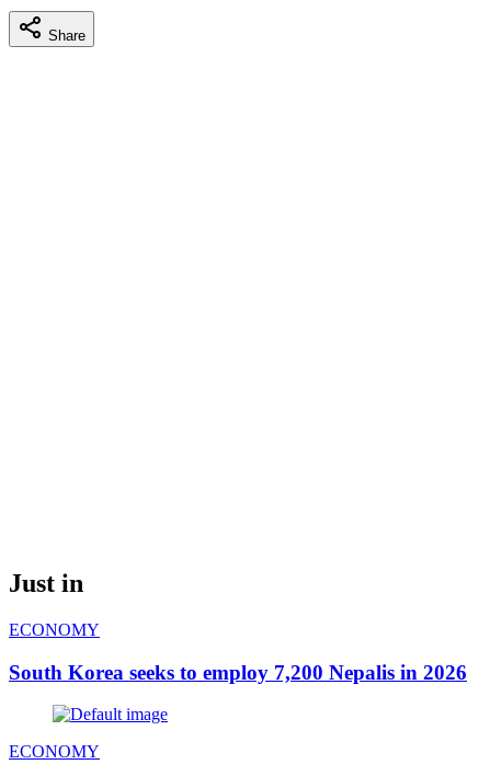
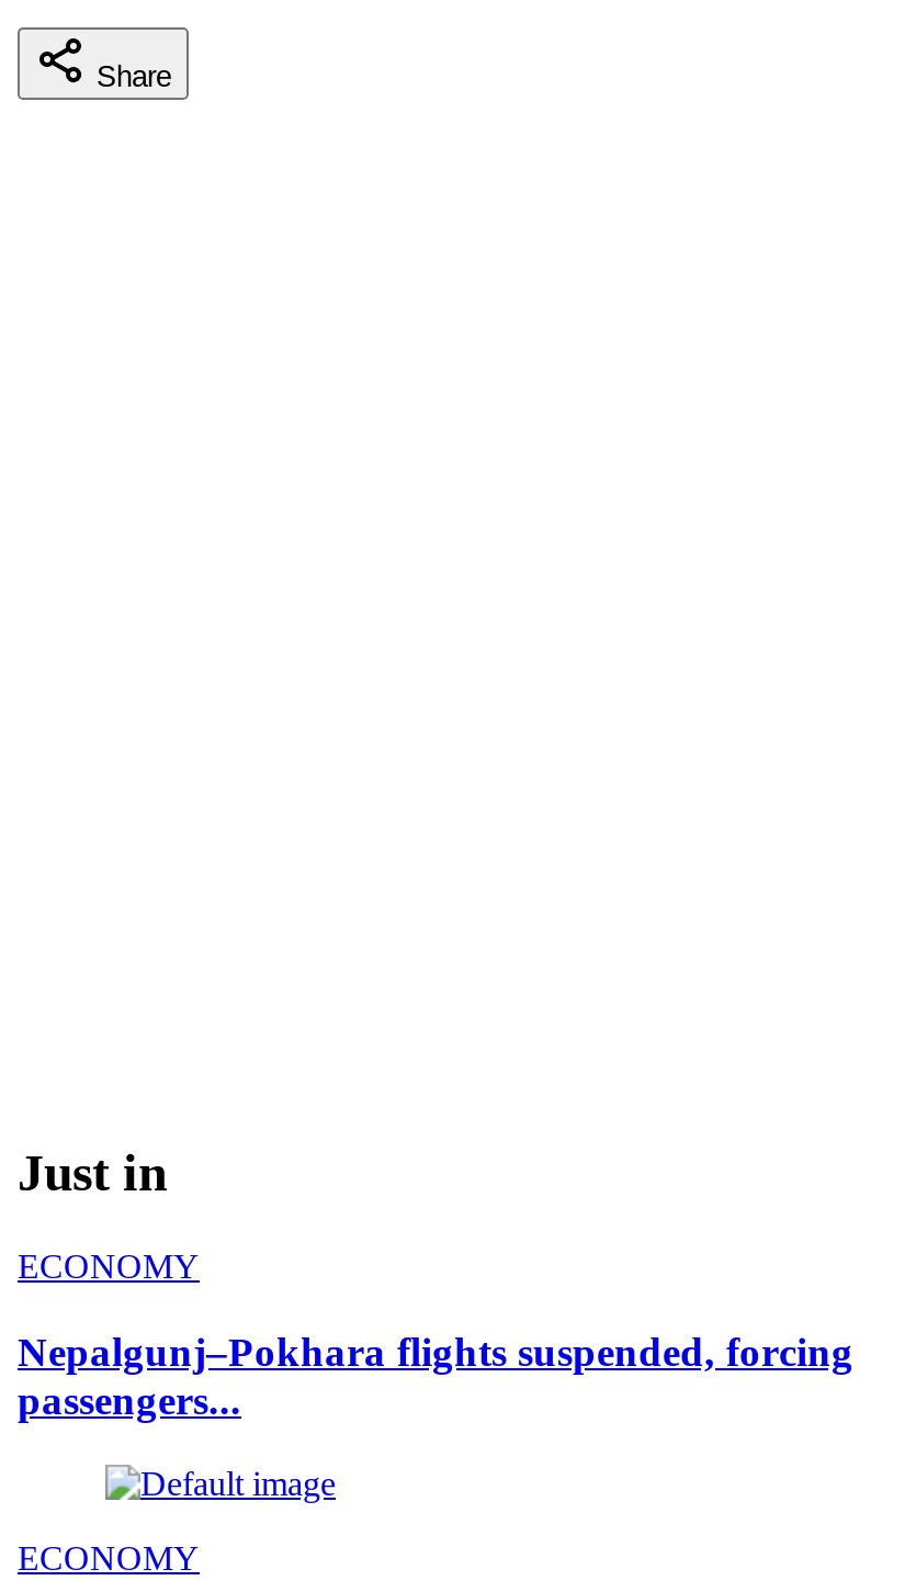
[9,660,467,683] South Korea seeks to employ 7,200 Nepalis in 2026 -> [18,1328,853,1422] Nepalgunj–Pokhara flights suspended, forcing | passengers...

